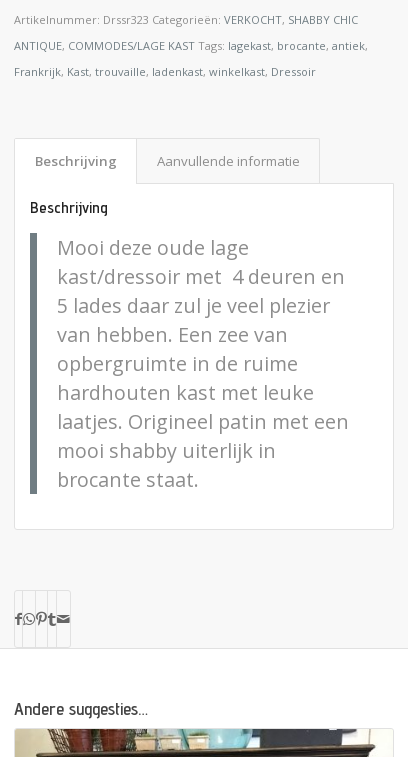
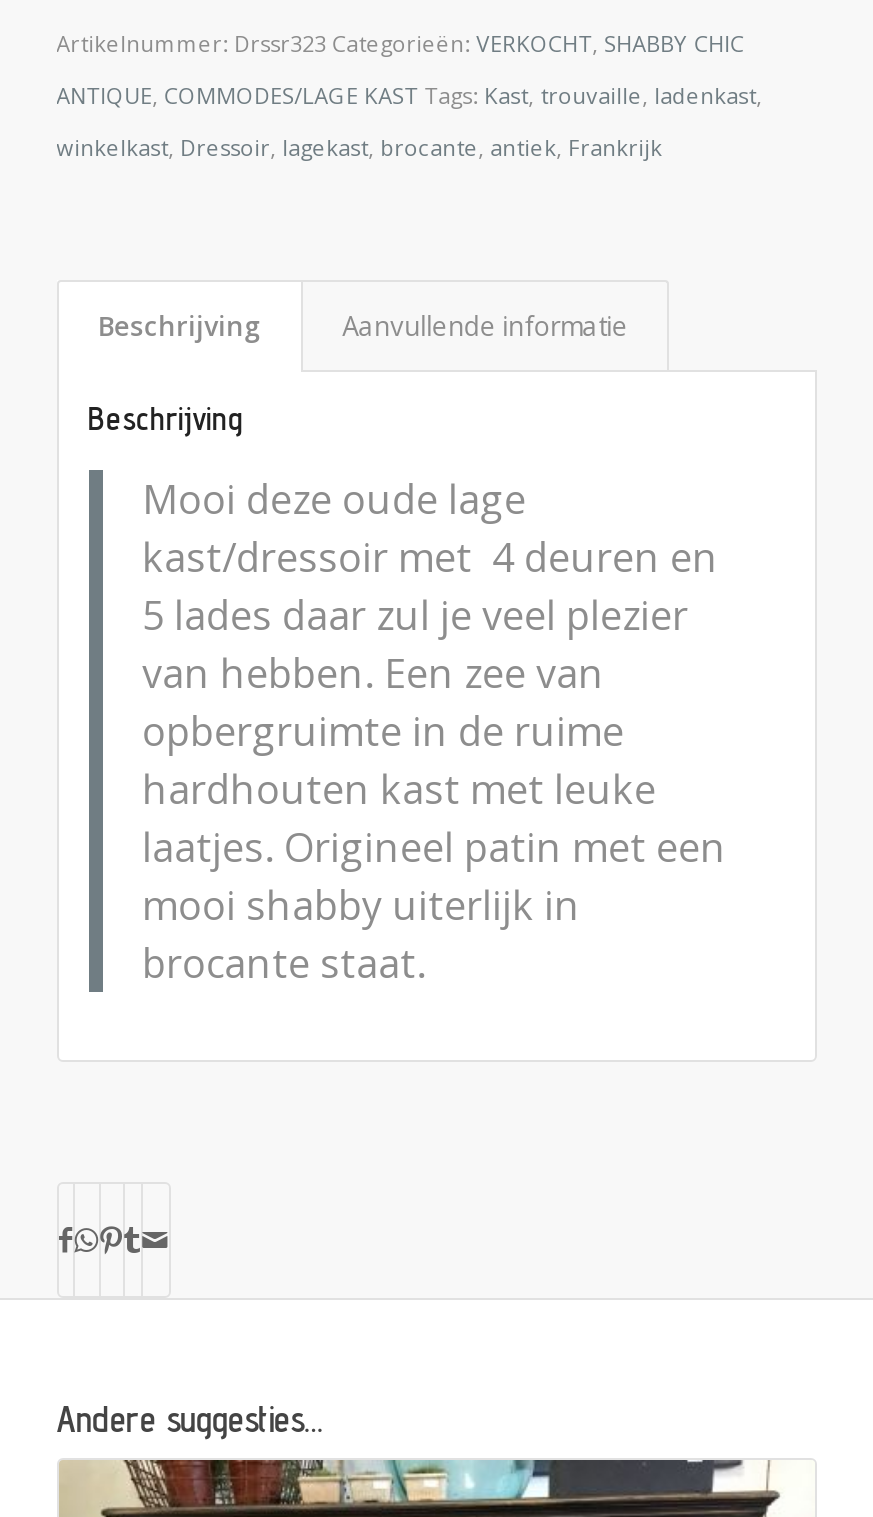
[14,38,368,53] ANTIQUE, COMMODES/LAGE KAST Tags: lagekast, brocante, antiek, -> [56,80,762,110] ANTIQUE, COMMODES/LAGE KAST Tags: Kast, trouvaille, ladenkast,
[14,64,316,79] Frankrijk, Kast, trouvaille, ladenkast, winkelkast, Dressoir -> [56,132,662,162] winkelkast, Dressoir, lagekast, brocante, antiek, Frankrijk

